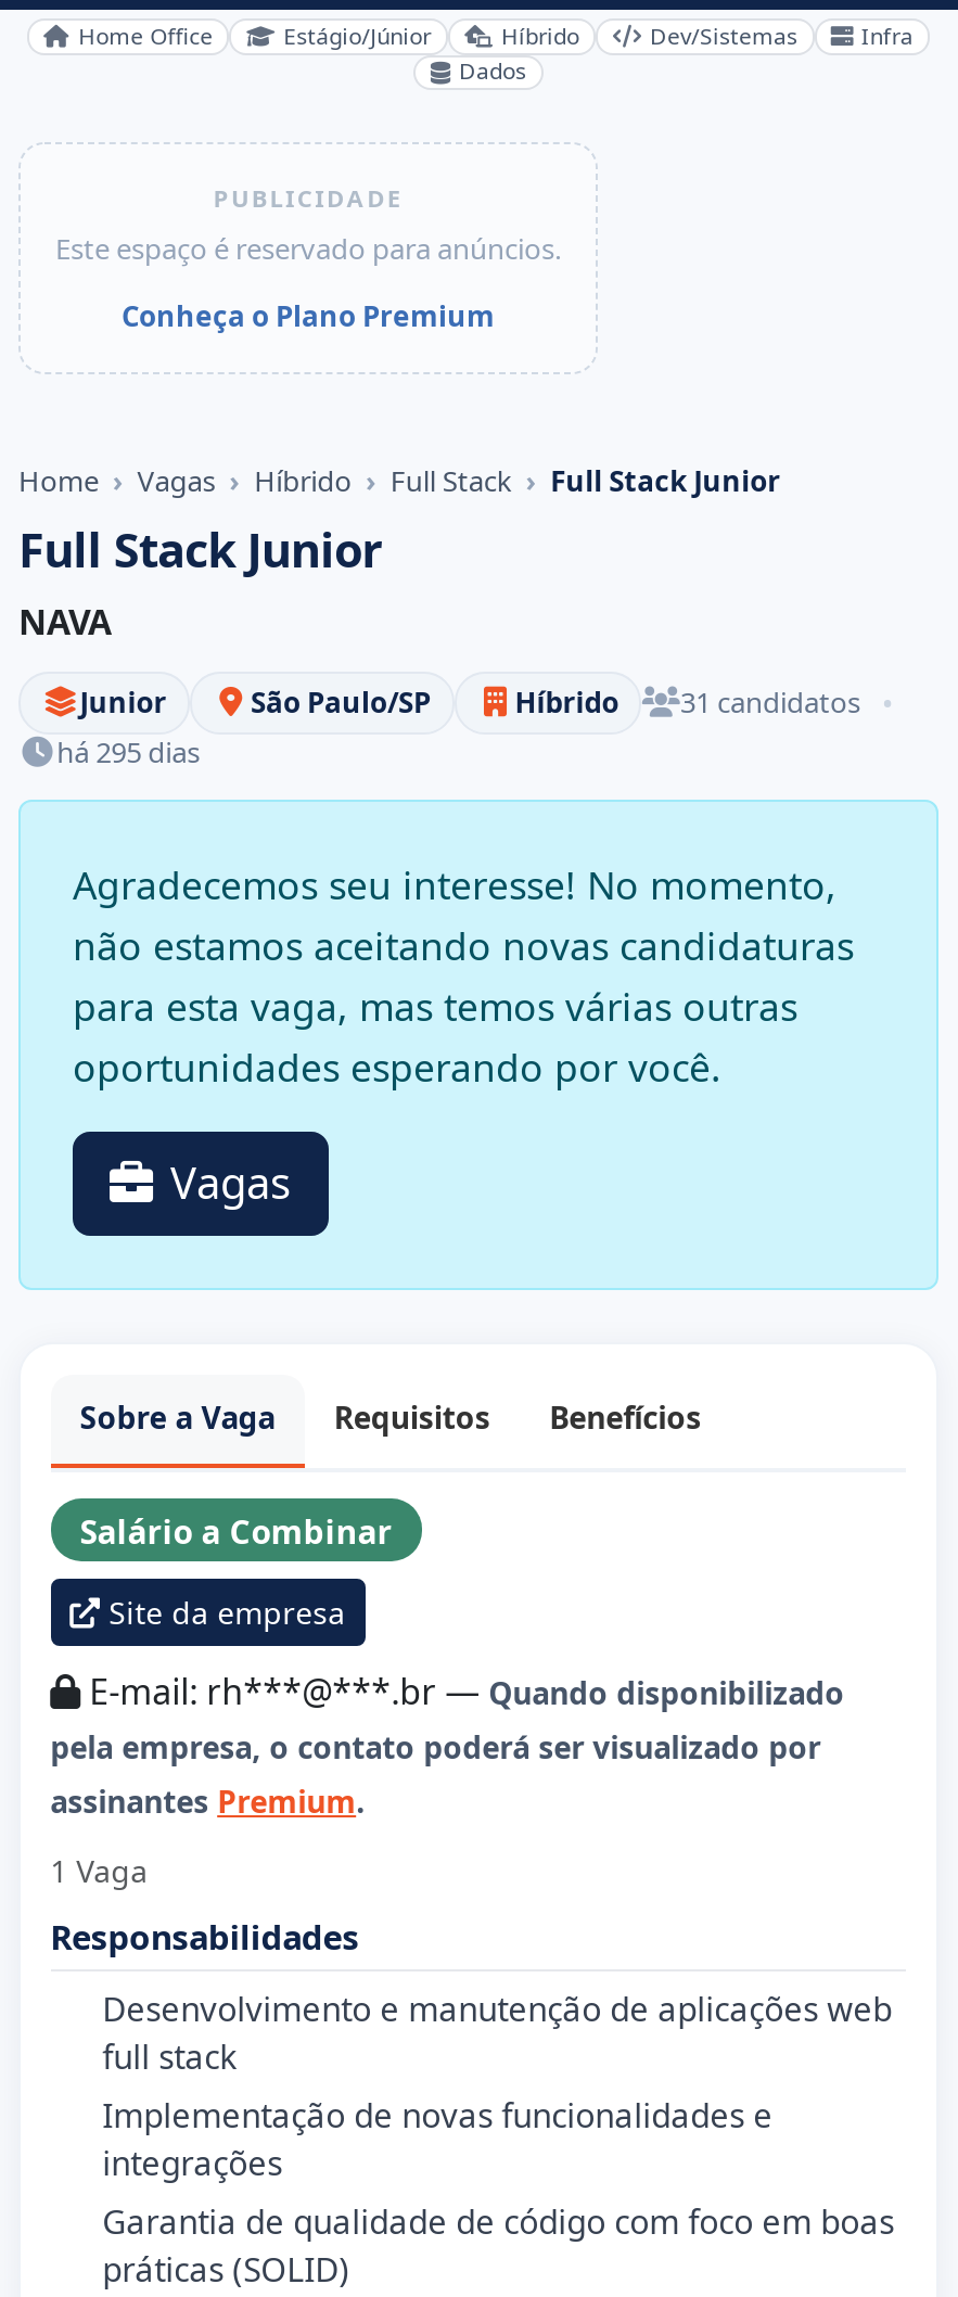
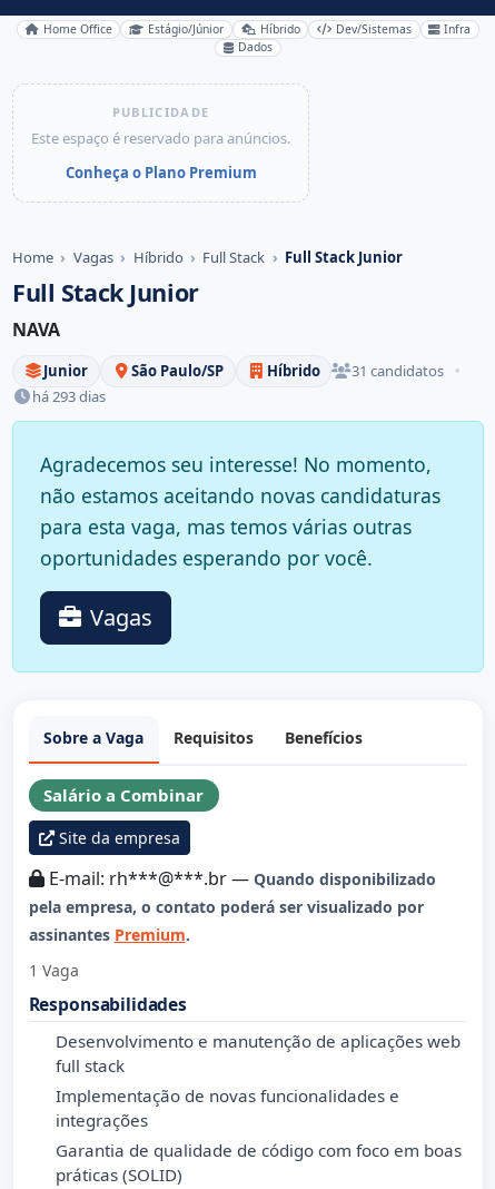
[57,731,200,770] há 295 dias -> [32,386,105,406] há 293 dias

